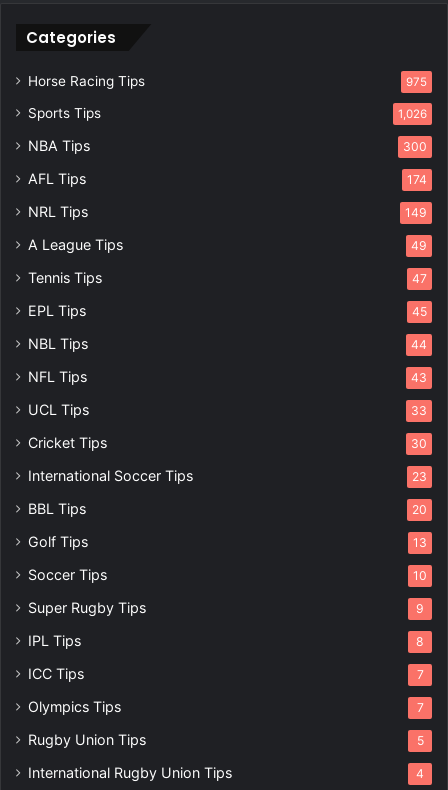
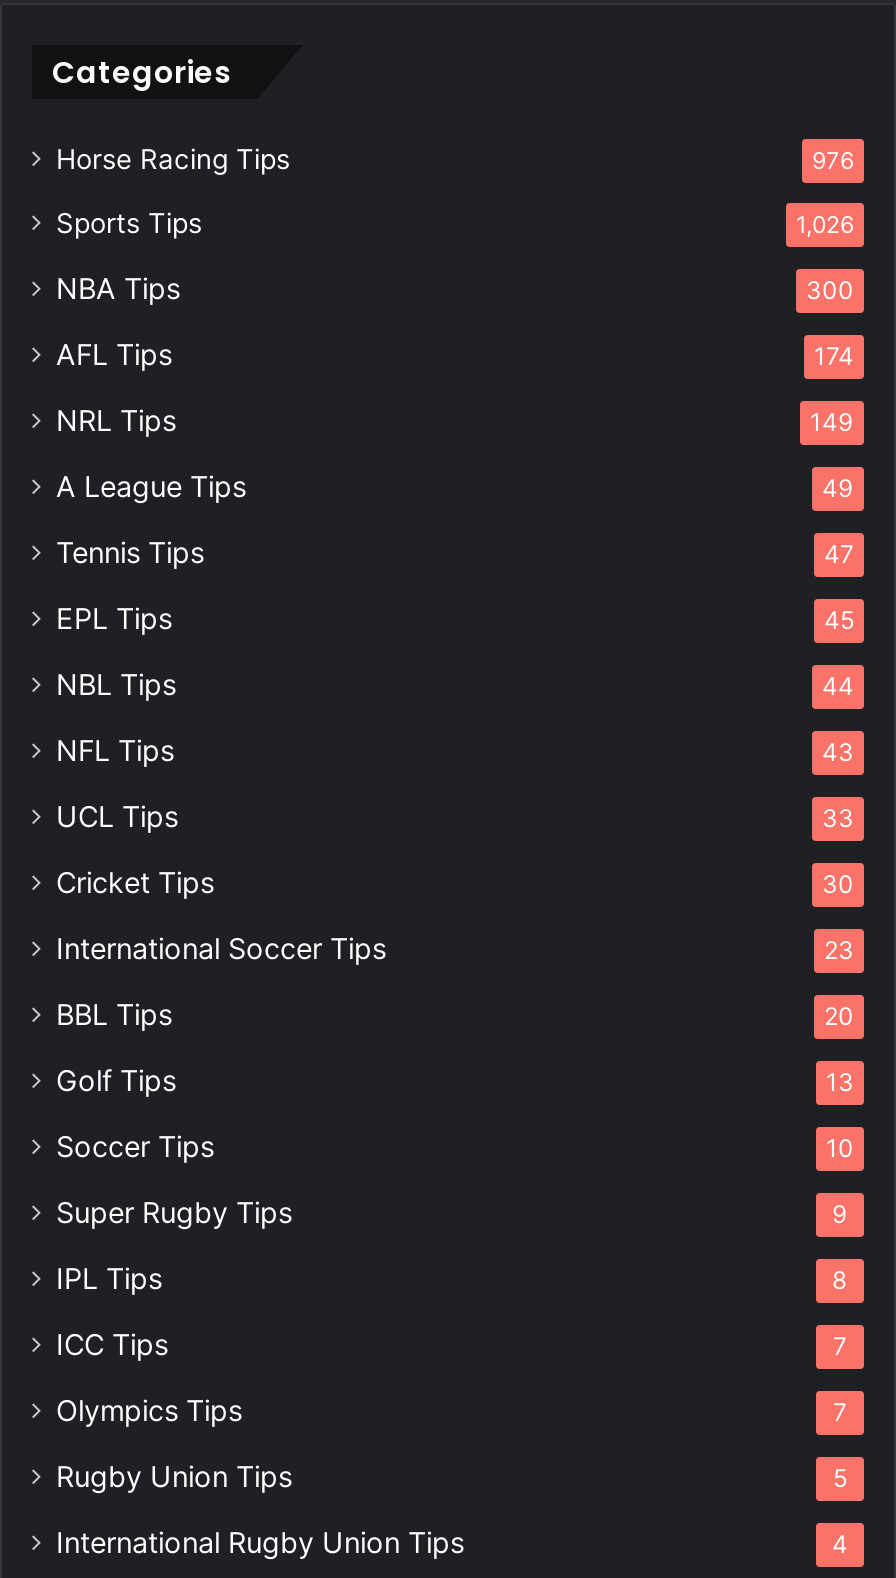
[406,75,427,89] 975 -> [812,146,854,174] 976

